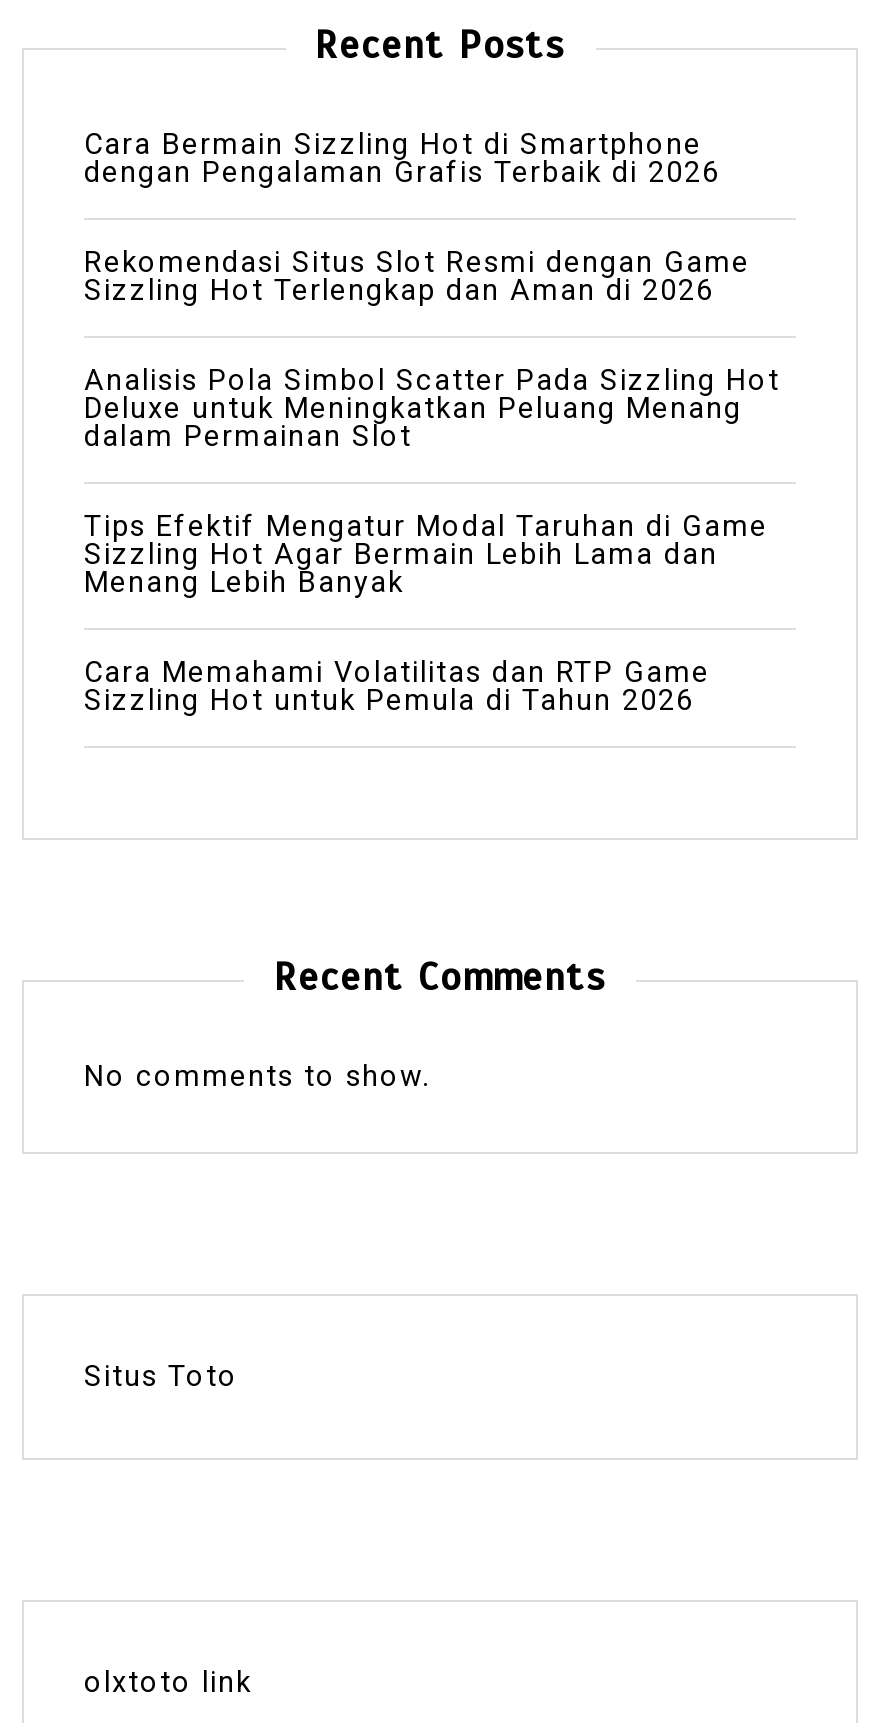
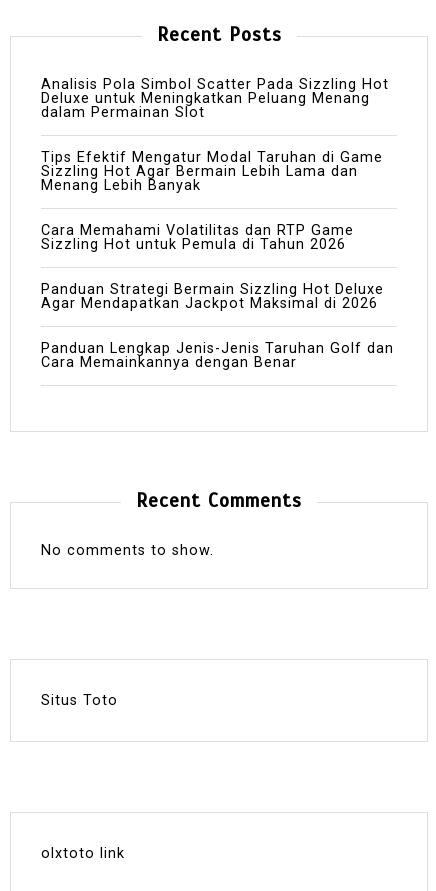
[84,129,750,309] Cara Bermain Sizzling Hot di Smartphone | dengan Pengalaman Grafis Terbaik di 2026 | Rekomendasi Situs Slot Resmi dengan Game | Sizzling Hot Terlengkap dan Aman di 2026 -> none
moved [84,365,780,719] -> [41,76,389,253]: Analisis Pola Simbol Scatter Pada Sizzling Hot | Deluxe untuk Meningkatkan Peluang Menang | dalam Permainan Slot | Tips Efektif Mengatur Modal Taruhan di Game | Sizzling Hot Agar Bermain Lebih Lama dan | Menang Lebih Banyak | Cara Memahami Volatilitas dan RTP Game | Sizzling Hot untuk Pemula di Tahun 2026
none -> [41,281,394,371] Panduan Strategi Bermain Sizzling Hot Deluxe | Agar Mendapatkan Jackpot Maksimal di 2026 | Panduan Lengkap Jenis-Jenis Taruhan Golf dan | Cara Memainkannya dengan Benar

